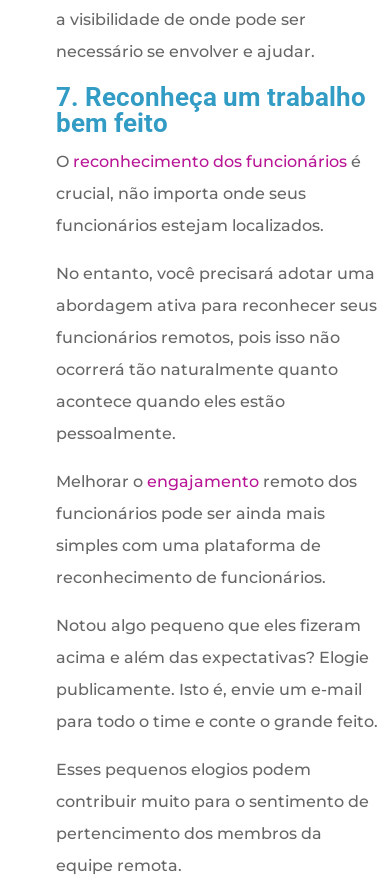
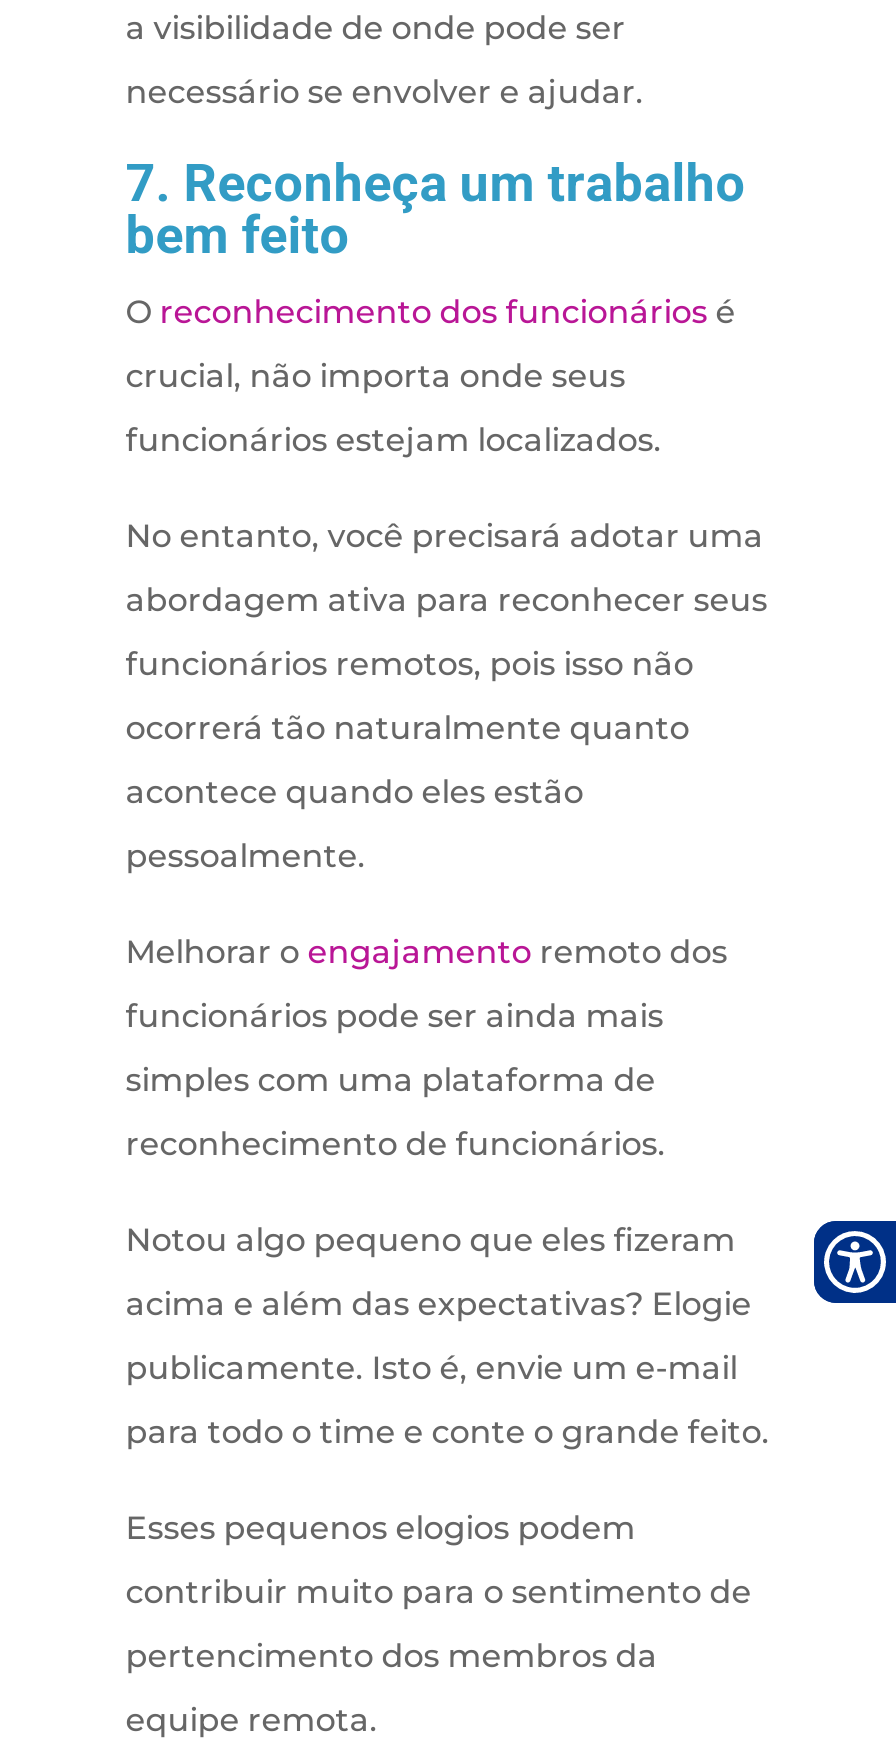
none -> [810,1217,890,1307] [image]

